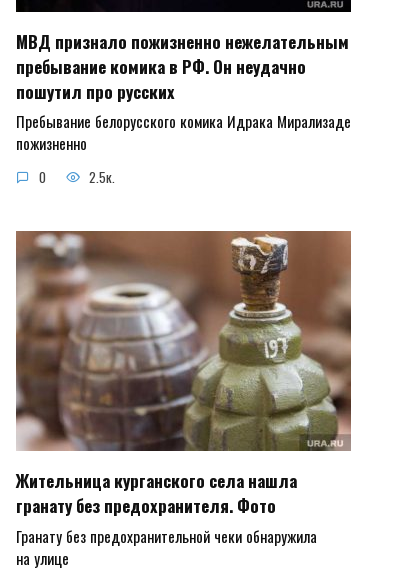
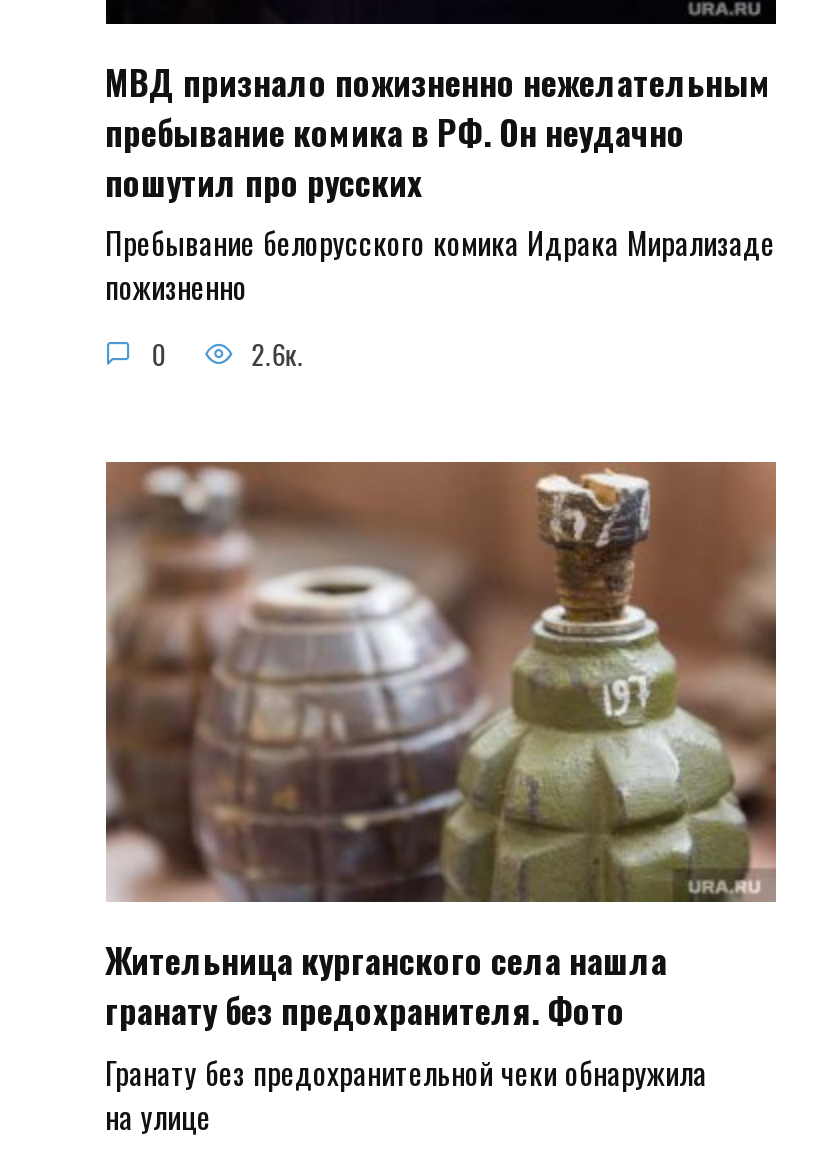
[89,167,115,187] 2.5к. -> [251,333,303,373] 2.6к.

